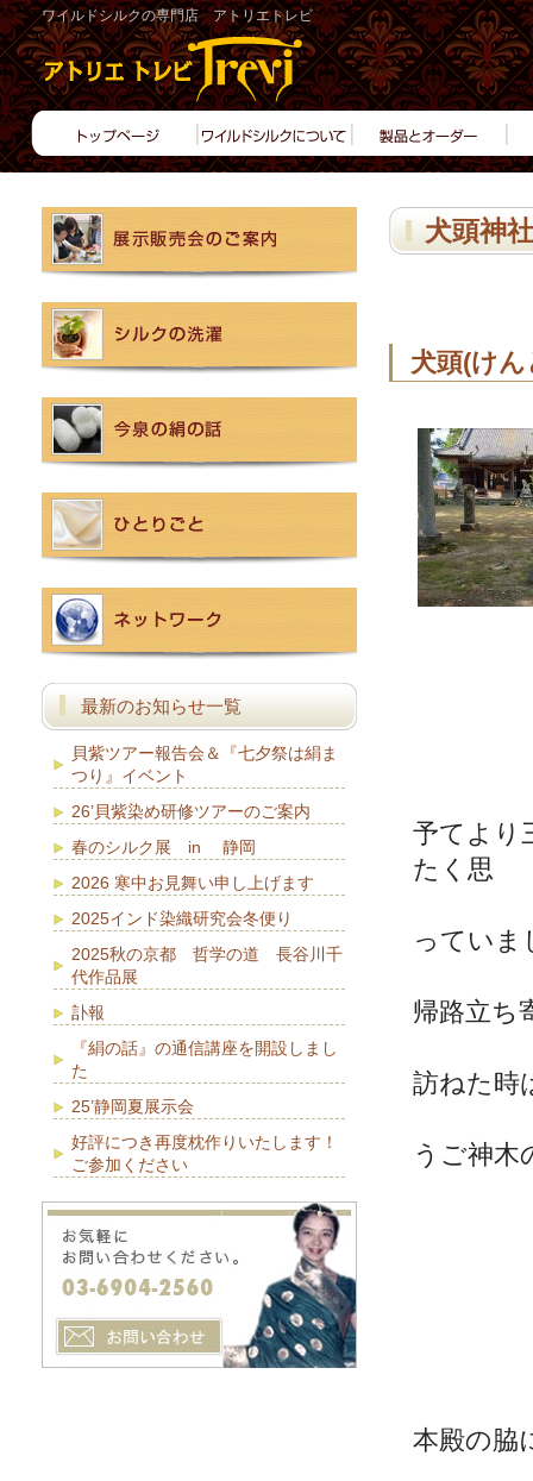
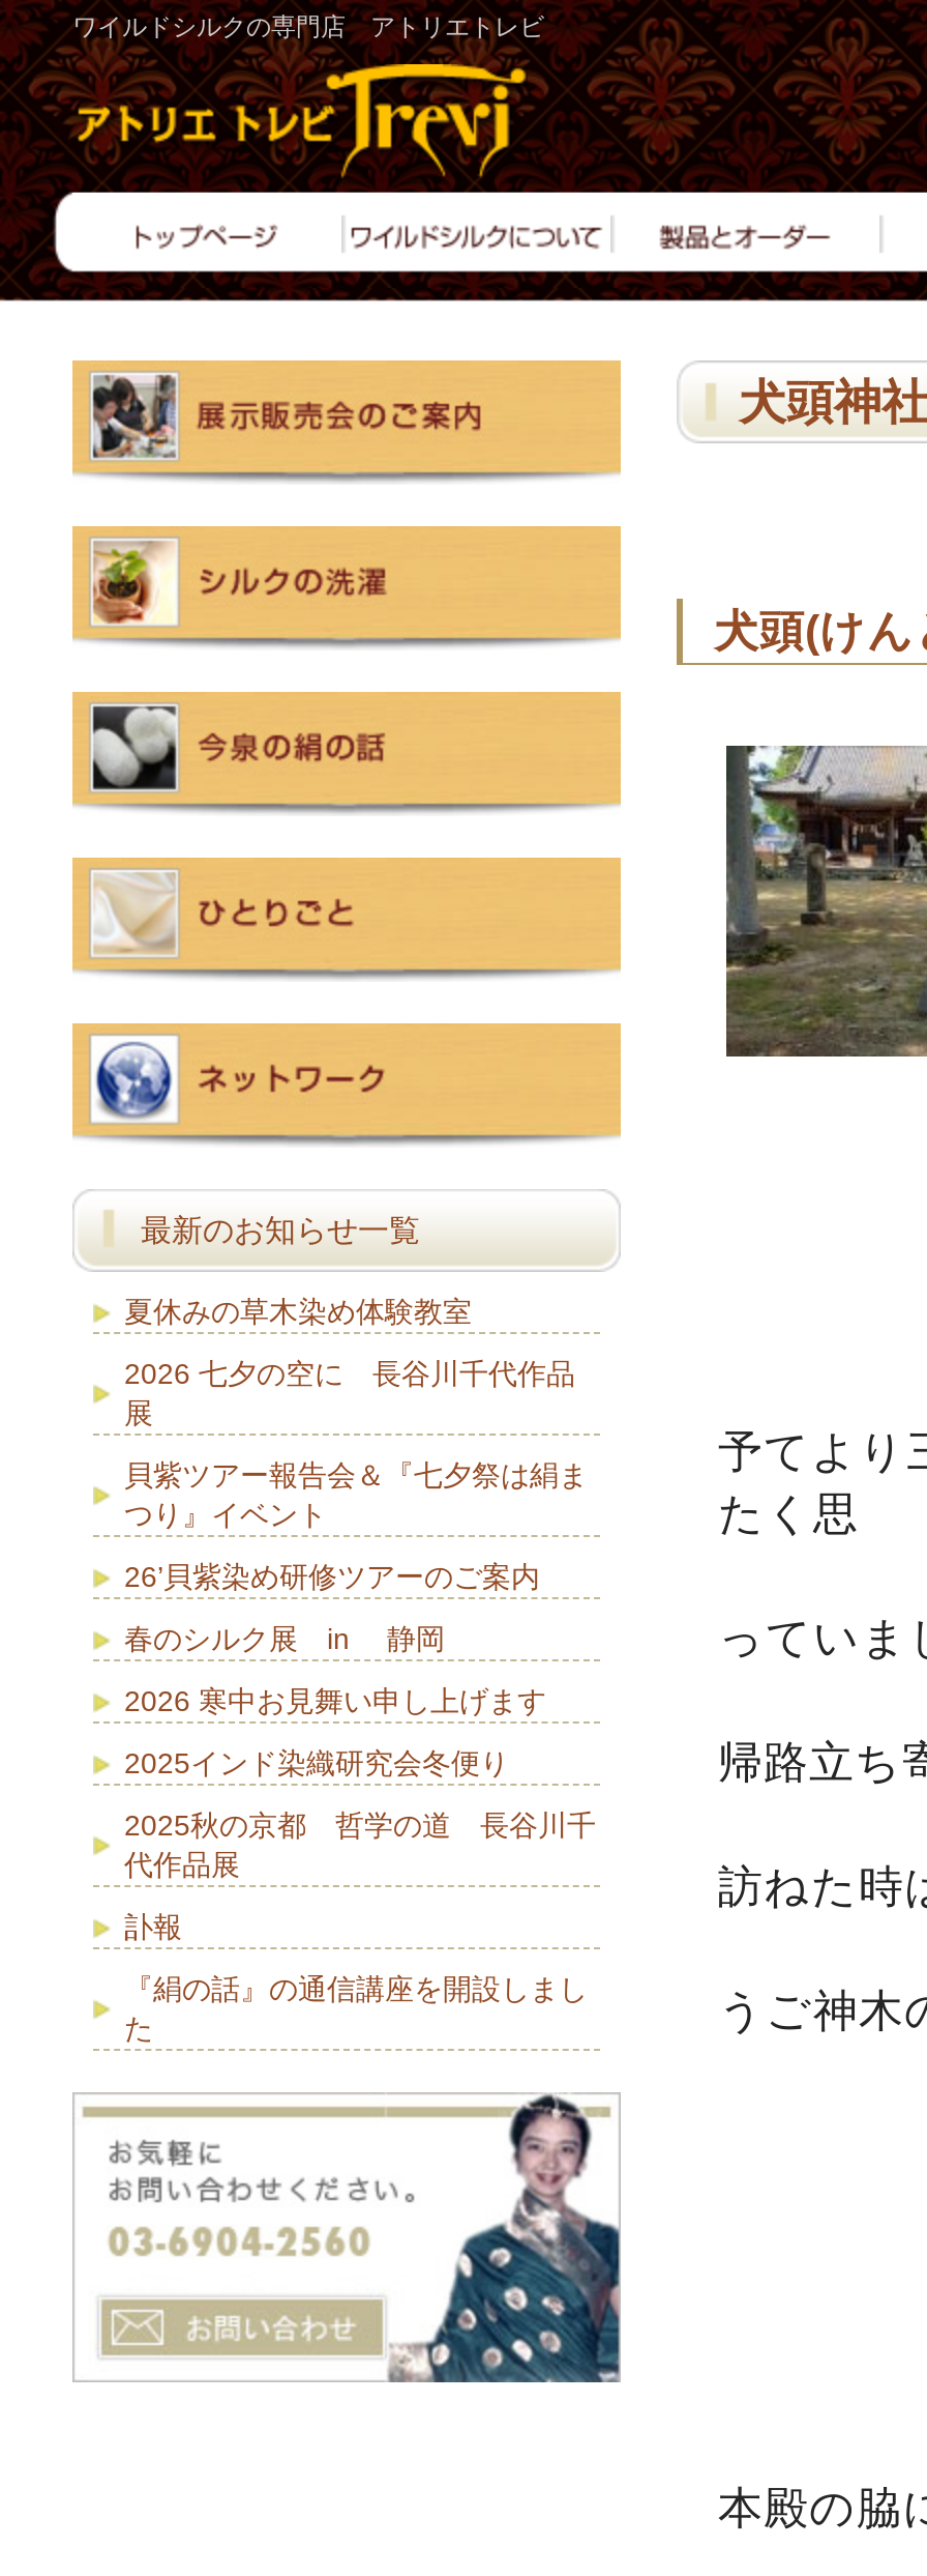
none -> [124,1295,575,1429] 夏休みの草木染め体験教室 | 2026 七夕の空に 長谷川千代作品 | 展
moved [71,766,343,1080] -> [124,1498,596,2045]: つり』イベント | 26’貝紫染め研修ツアーのご案内 | 春のシルク展 in 静岡 | ... | 『絹の話』の通信講座を開設しまし | た
[71,1097,338,1174] 25’静岡夏展示会 | 好評につき再度枕作りいたします！ | ご参加ください -> none

